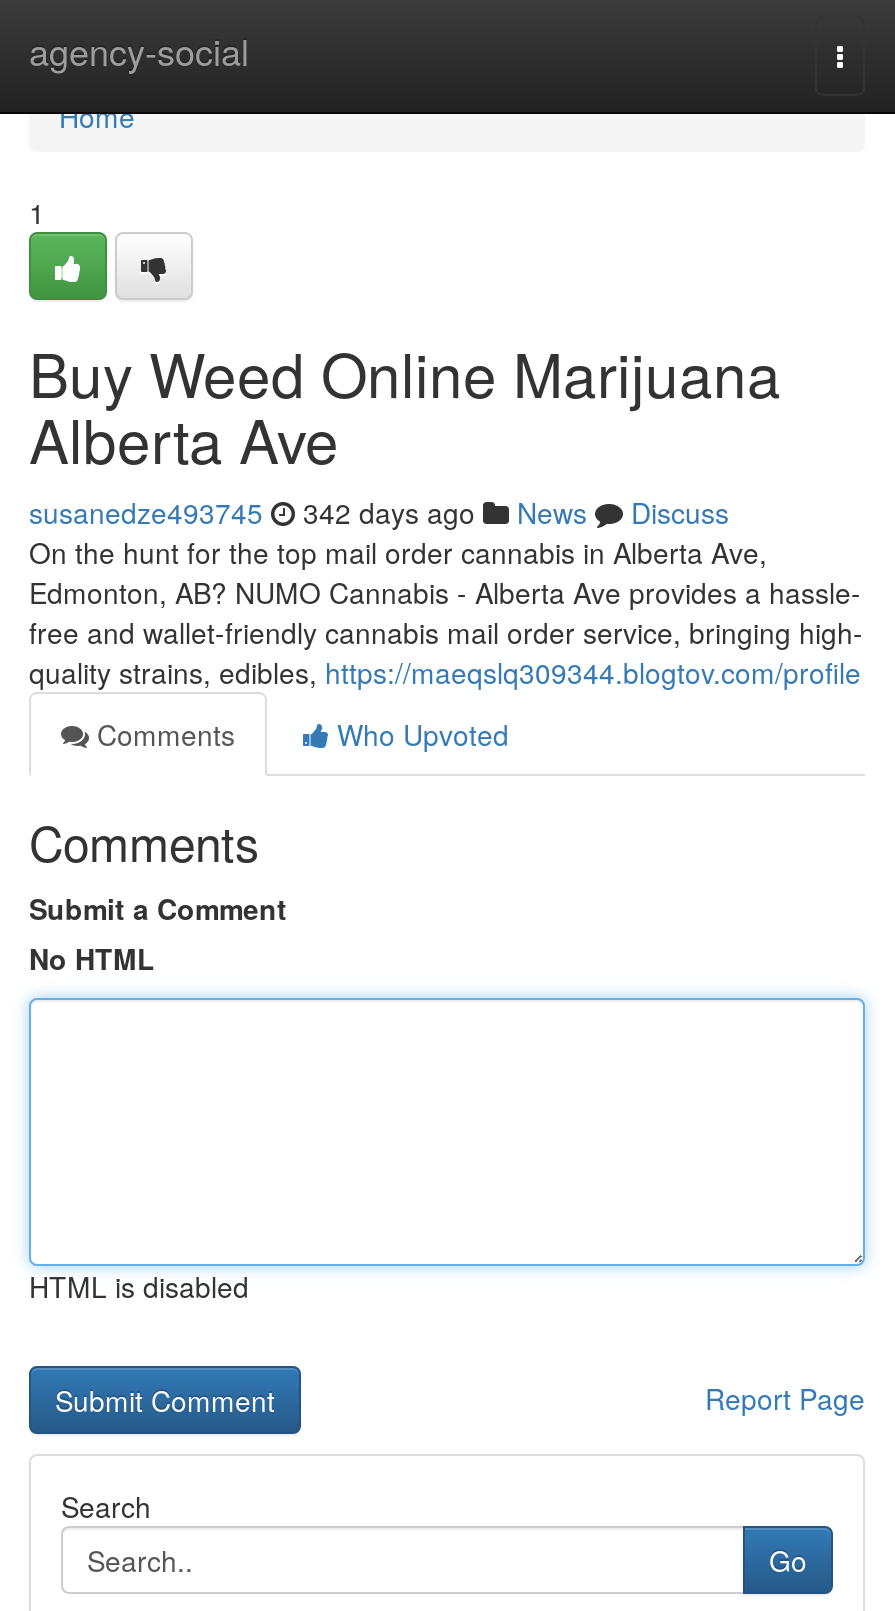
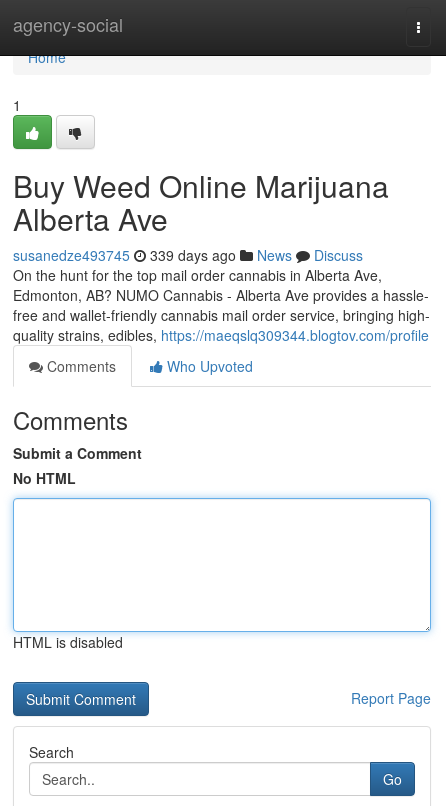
[29,492,729,532] susanedze493745 342 days ago News Discuss -> [13,245,363,265] susanedze493745 339 days ago News Discuss

